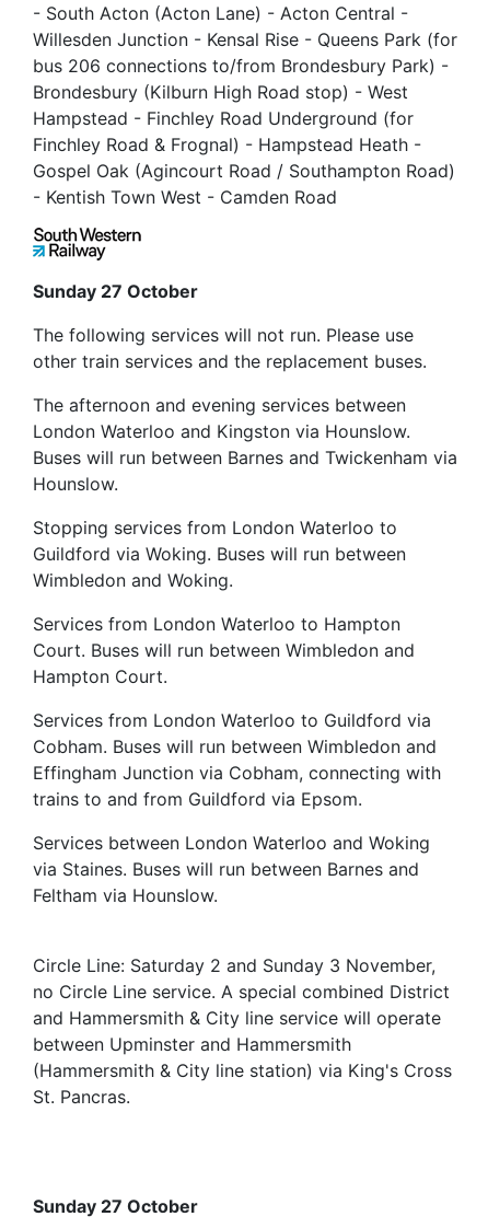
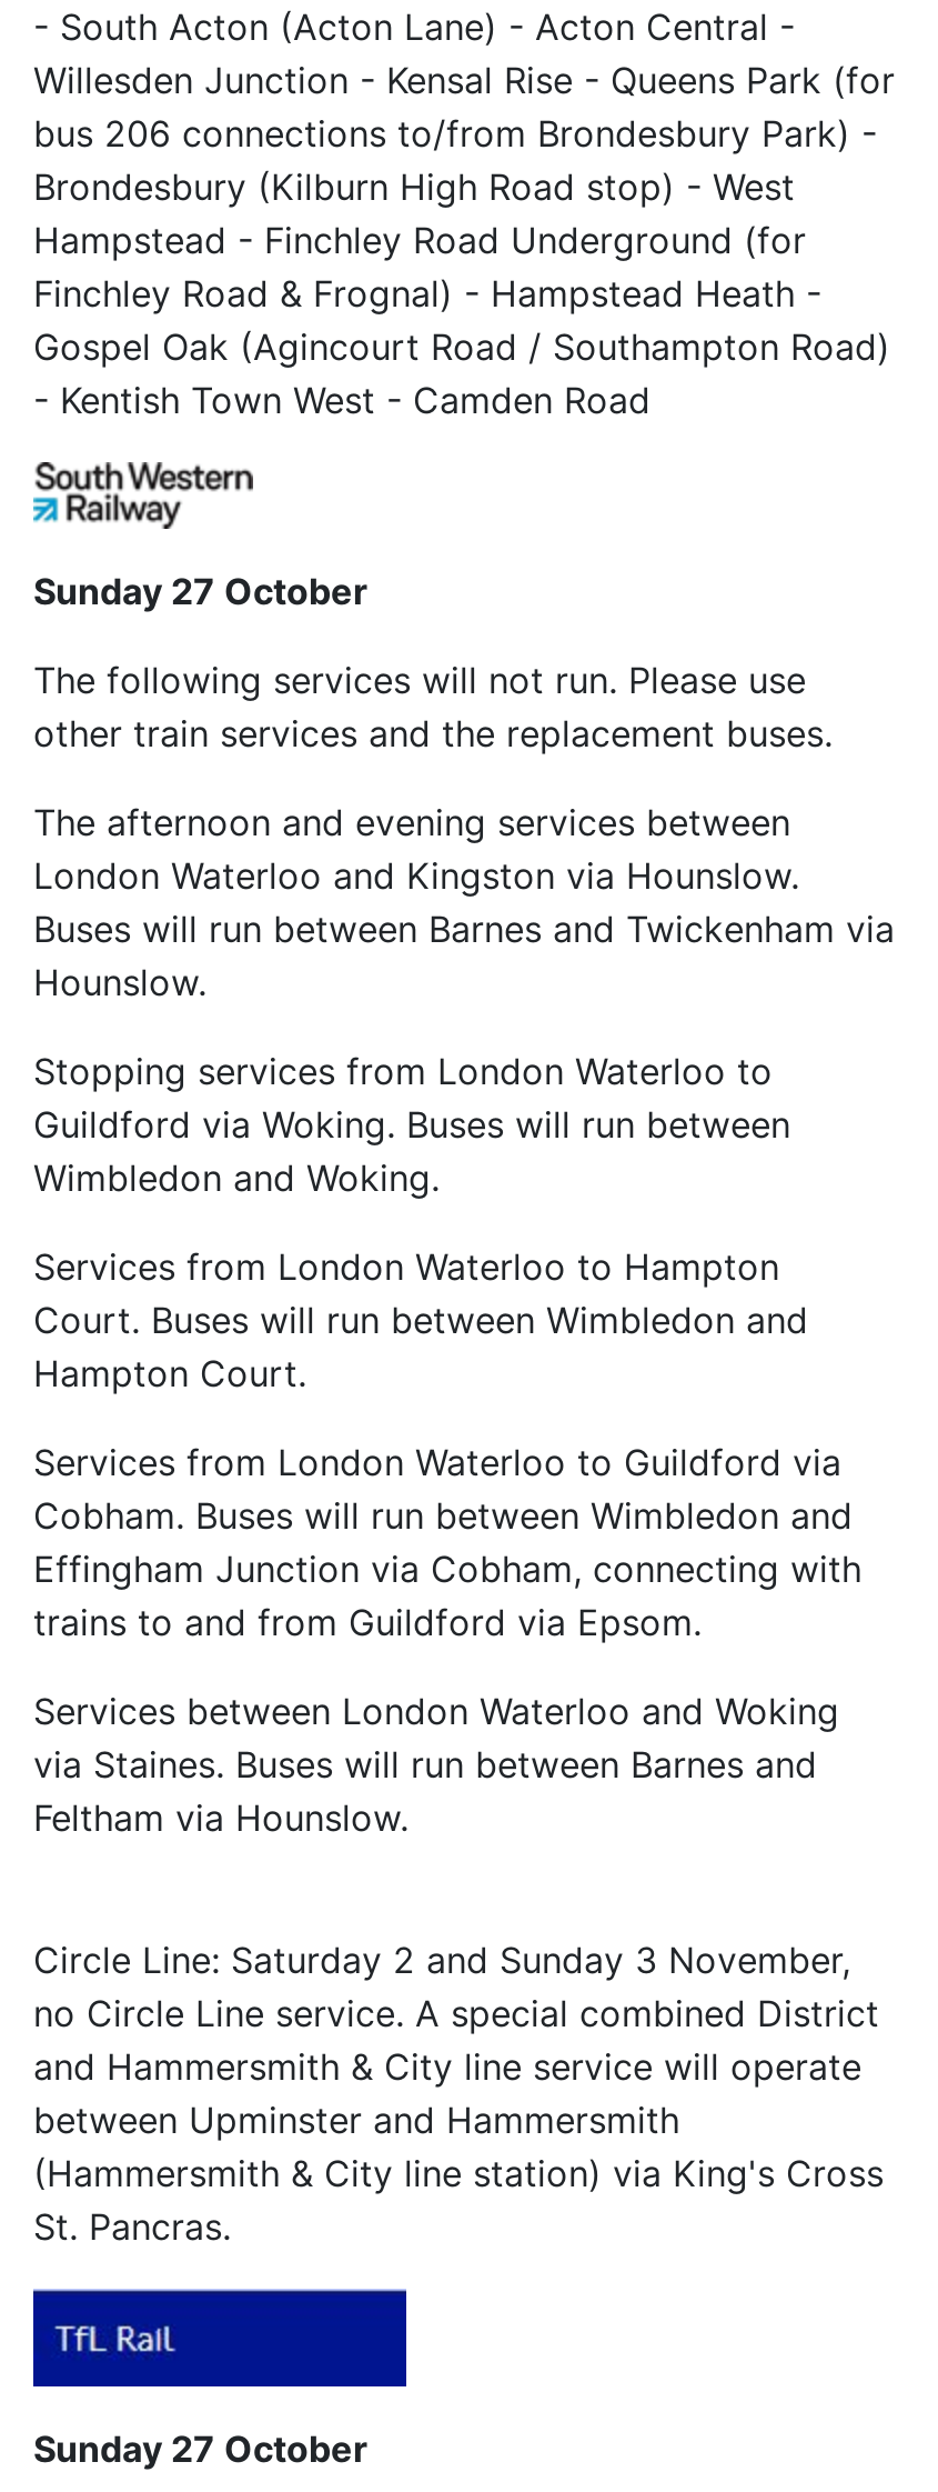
none -> [31,2286,409,2389] [image]

